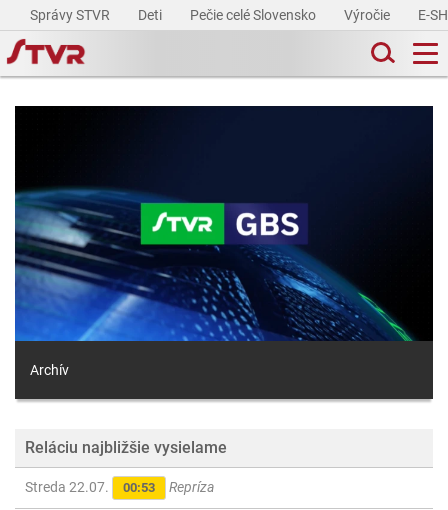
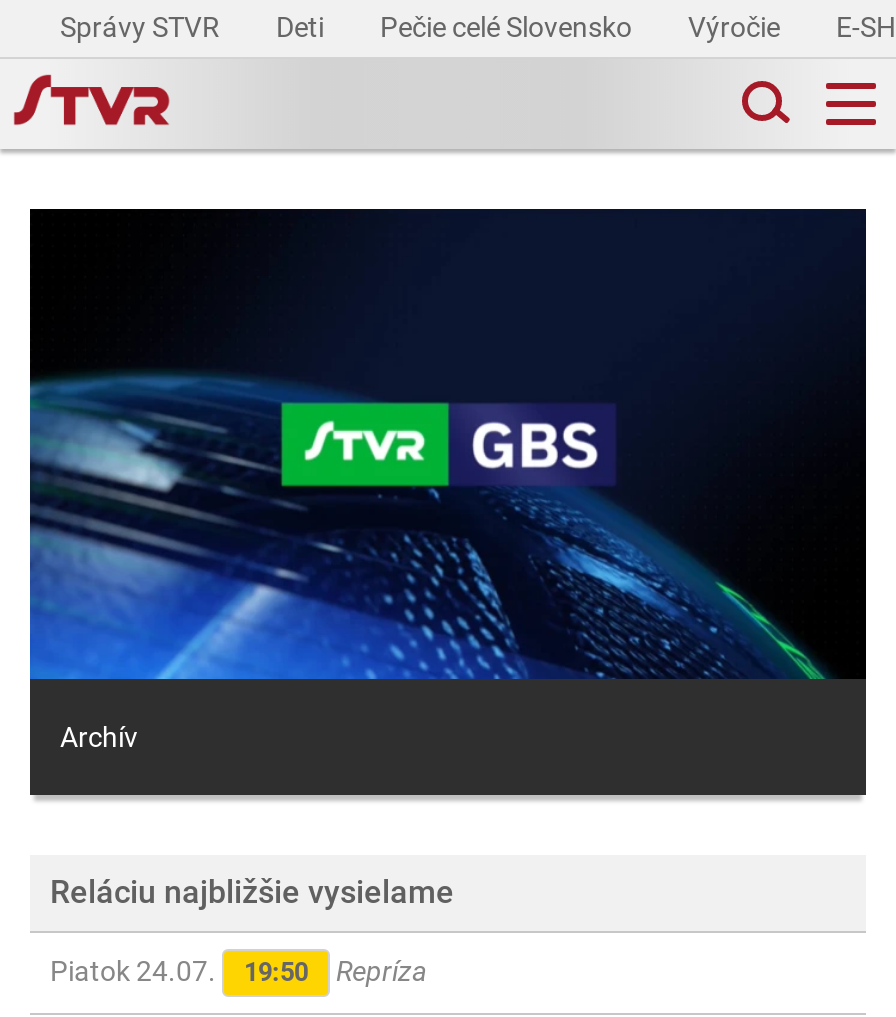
[25,479,155,495] Streda 22.07. | 00:53 -> [50,956,308,988] Piatok 24.07. | 19:50

